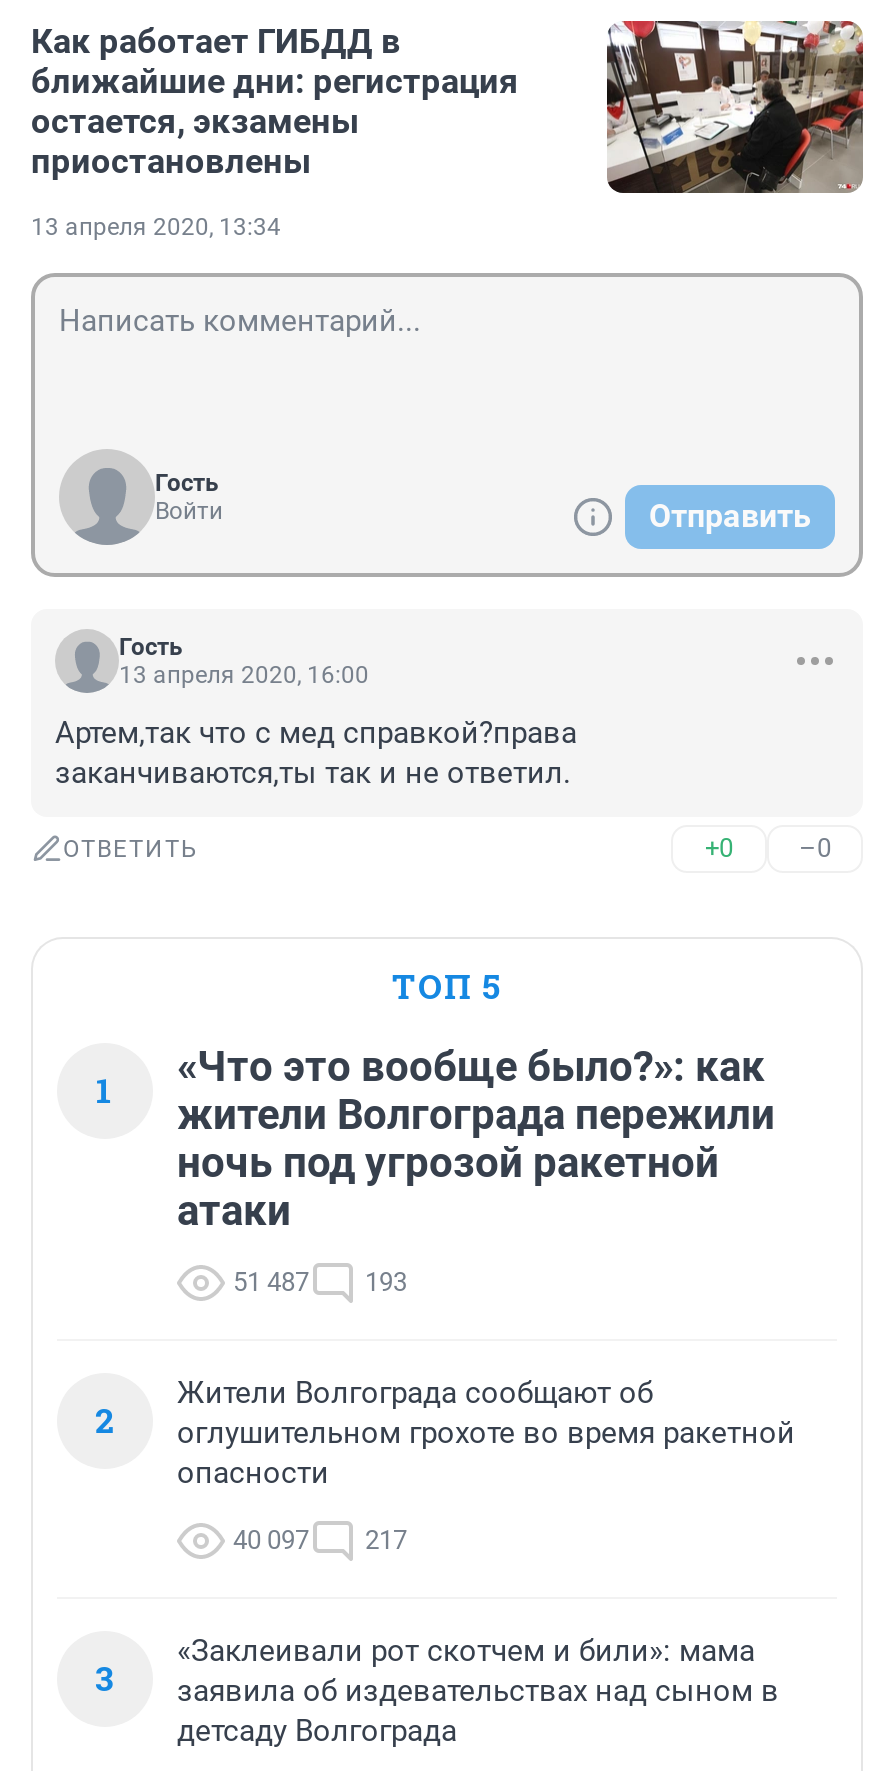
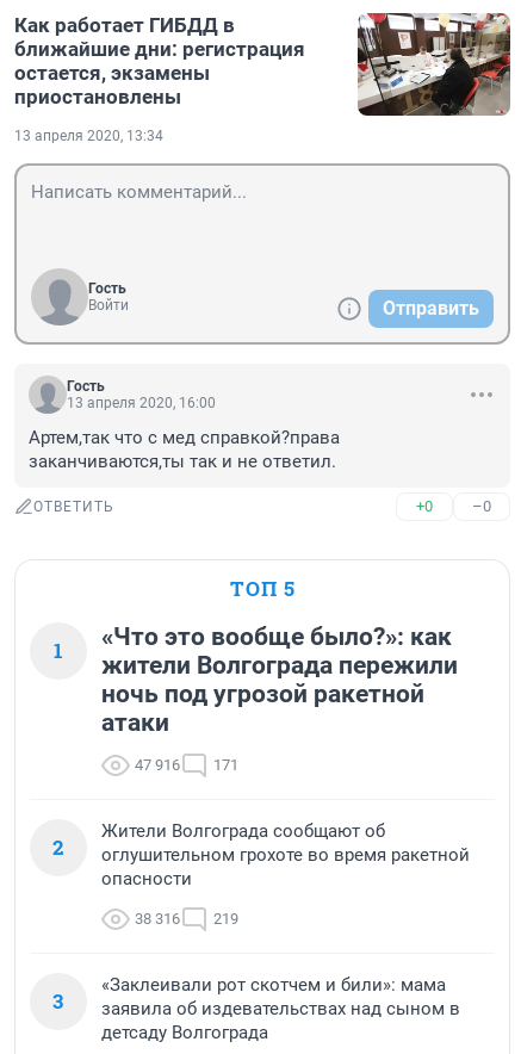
[233,1267,309,1297] 51 487 -> [135,756,180,774] 47 916
[365,1267,407,1297] 193 -> [213,756,238,774] 171
[233,1525,309,1555] 40 097 -> [135,910,180,928] 38 316
[365,1525,407,1555] 217 -> [213,910,238,928] 219

